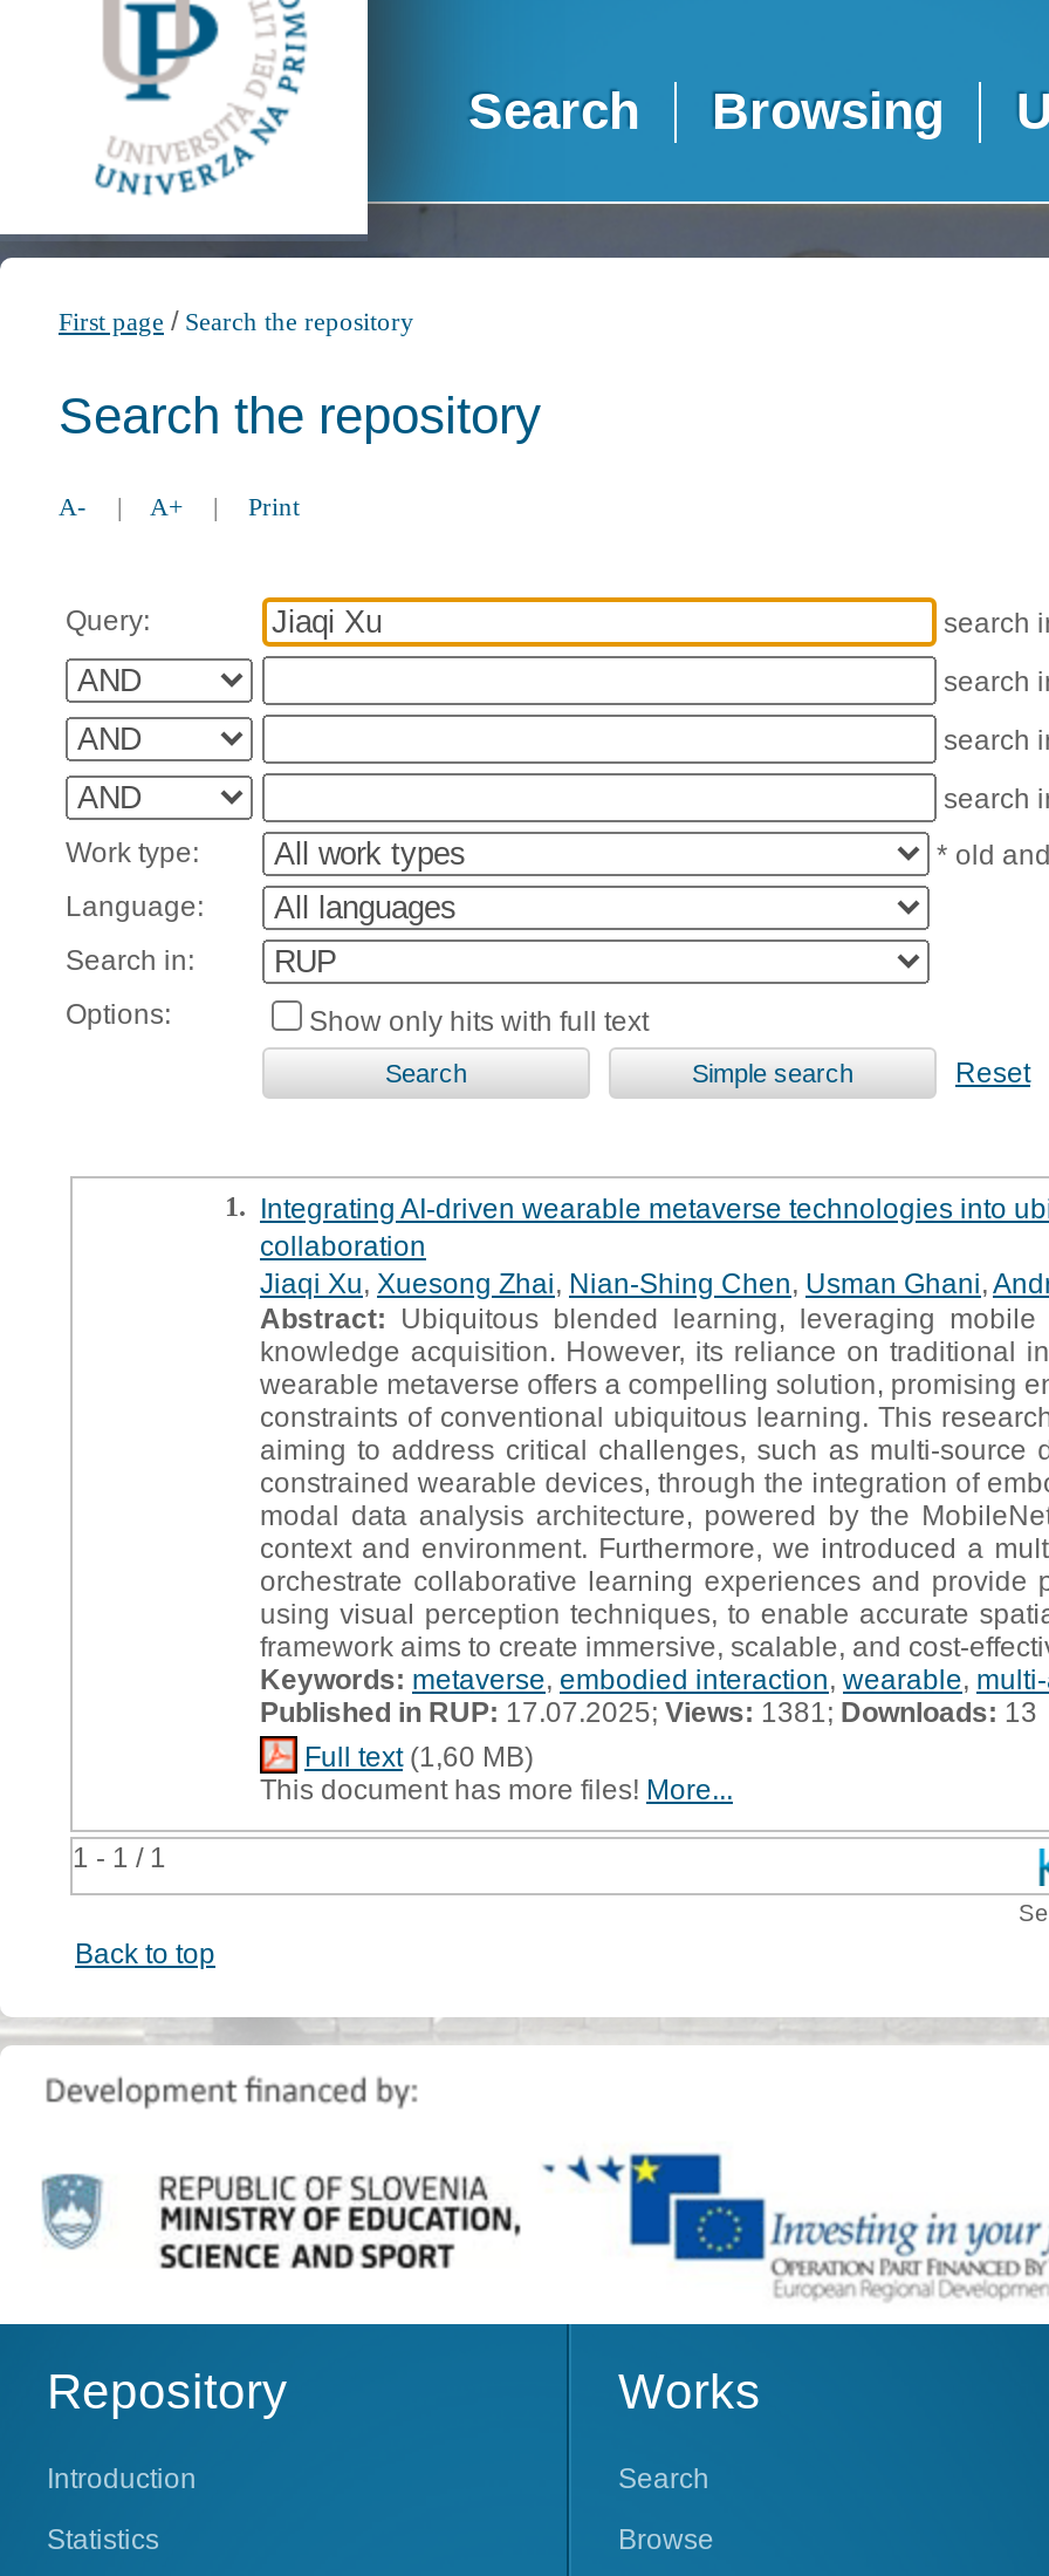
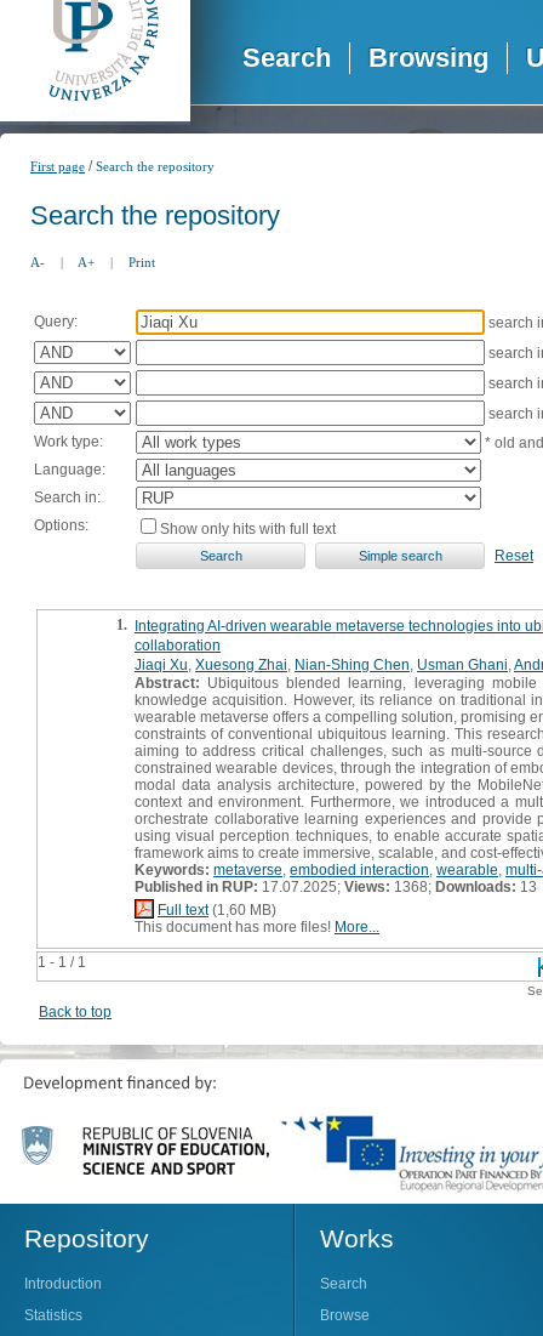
[260,1695,1037,1728] Published in RUP:17.07.2025;Views:1381; Downloads:13 -> [135,878,537,895] Published in RUP:17.07.2025;Views:1368; Downloads:13

